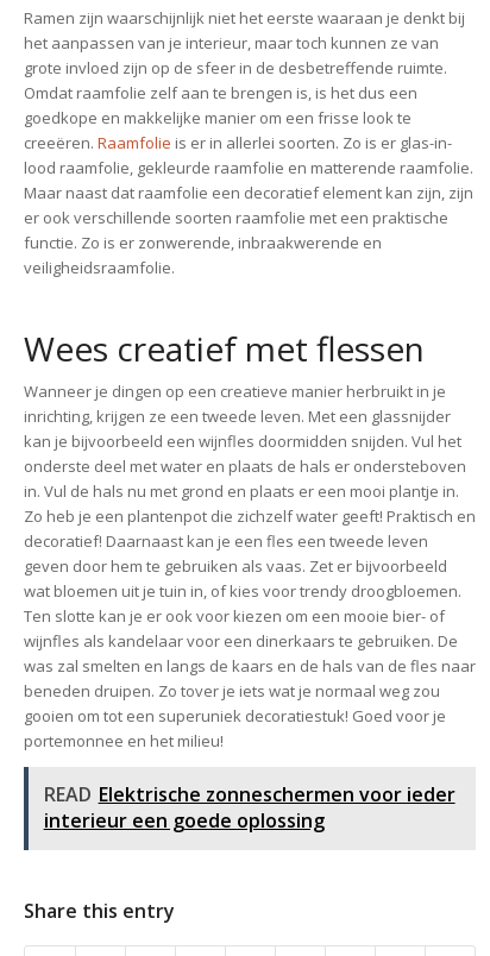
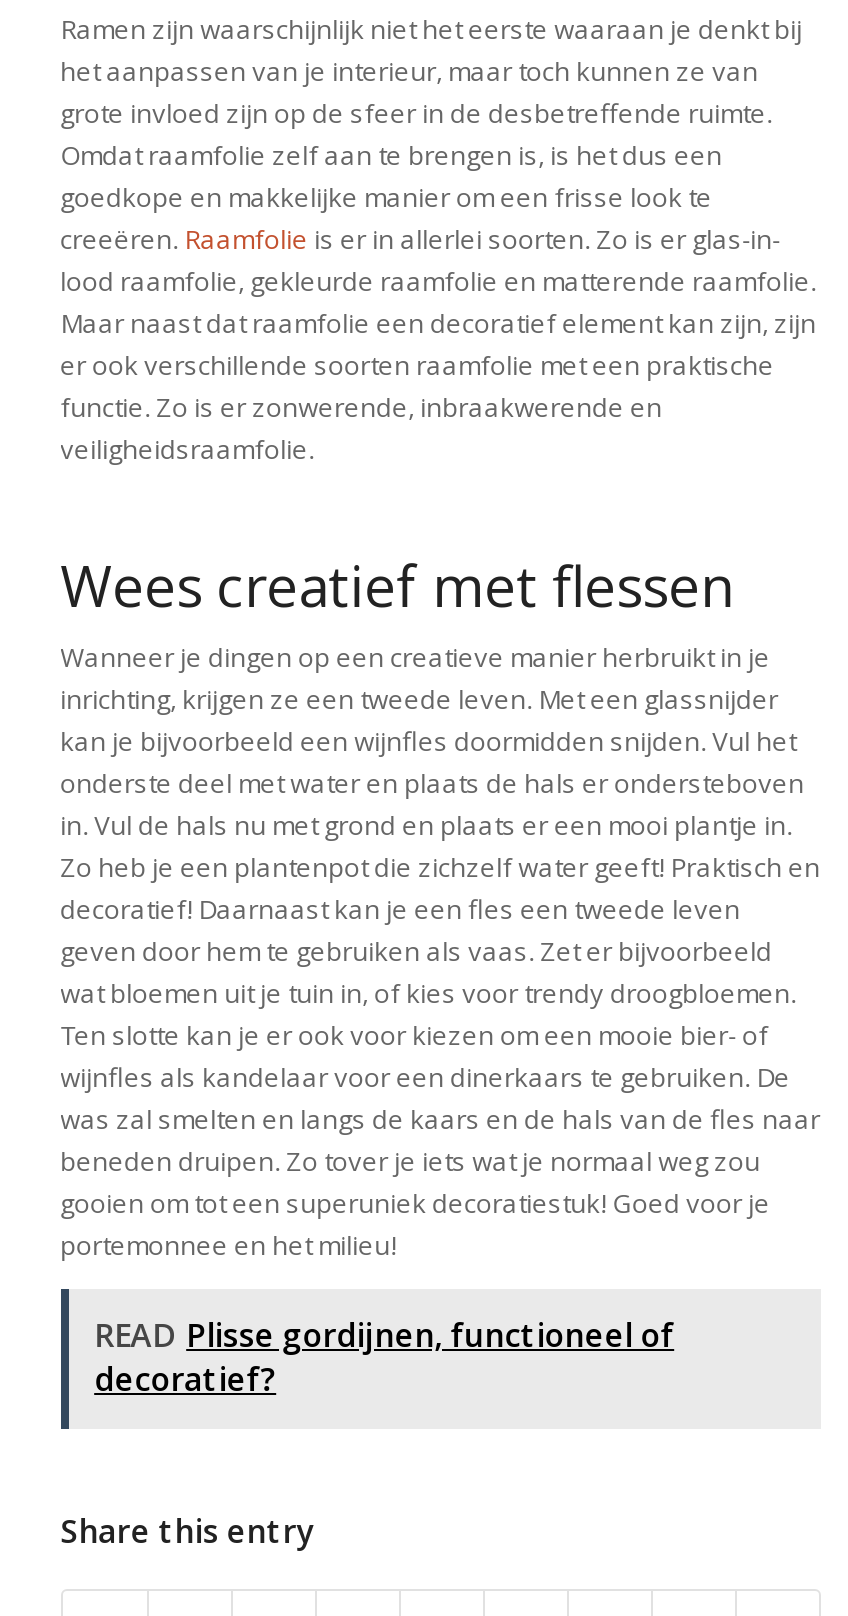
[44,781,455,834] READ Elektrische zonneschermen voor ieder | interieur een goede oplossing -> [94,1313,674,1401] READ Plisse gordijnen, functioneel of | decoratief?

